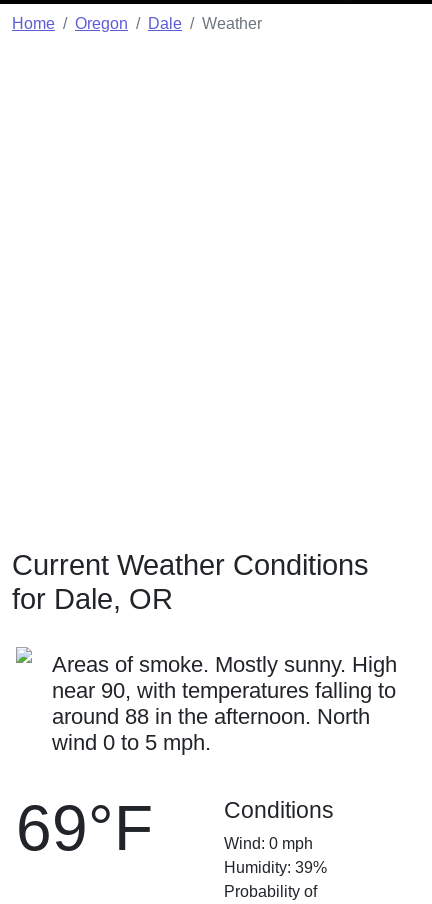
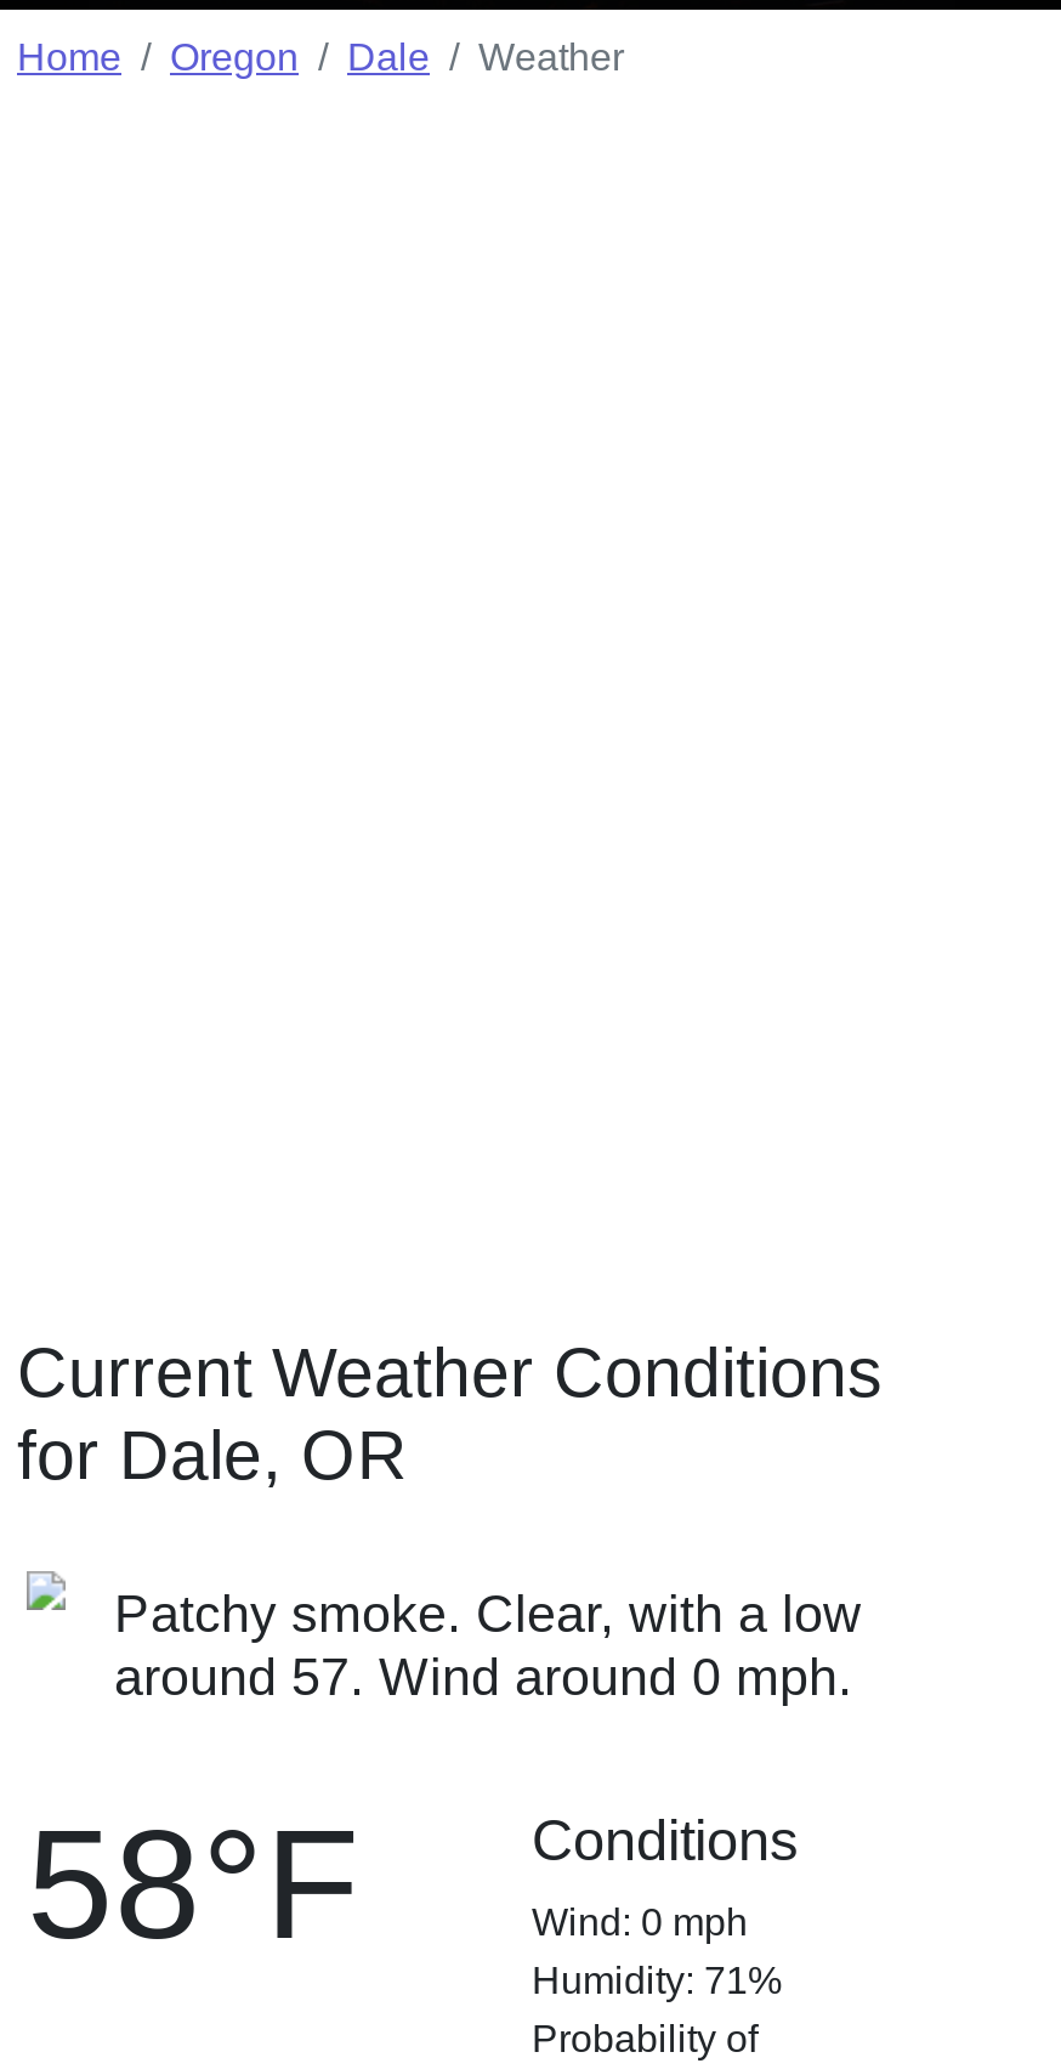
[52,652,397,755] Areas of smoke. Mostly sunny. High | near 90, with temperatures falling to | around 88 in the afternoon. North | wind 0 to 5 mph. -> [114,1583,862,1707] Patchy smoke. Clear, with a low | around 57. Wind around 0 mph.
[16,792,153,864] 69°F -> [27,1797,359,1972] 58°F
[224,859,327,876] Humidity: 39% -> [532,1960,782,2001] Humidity: 71%

